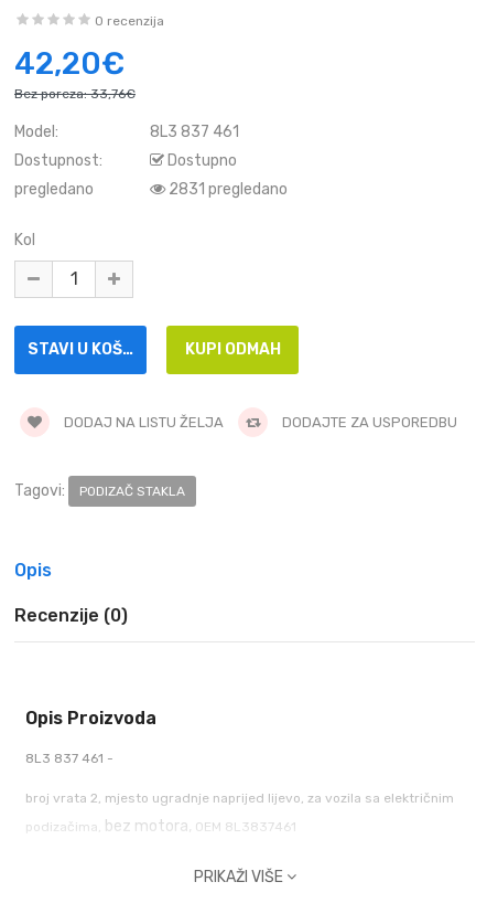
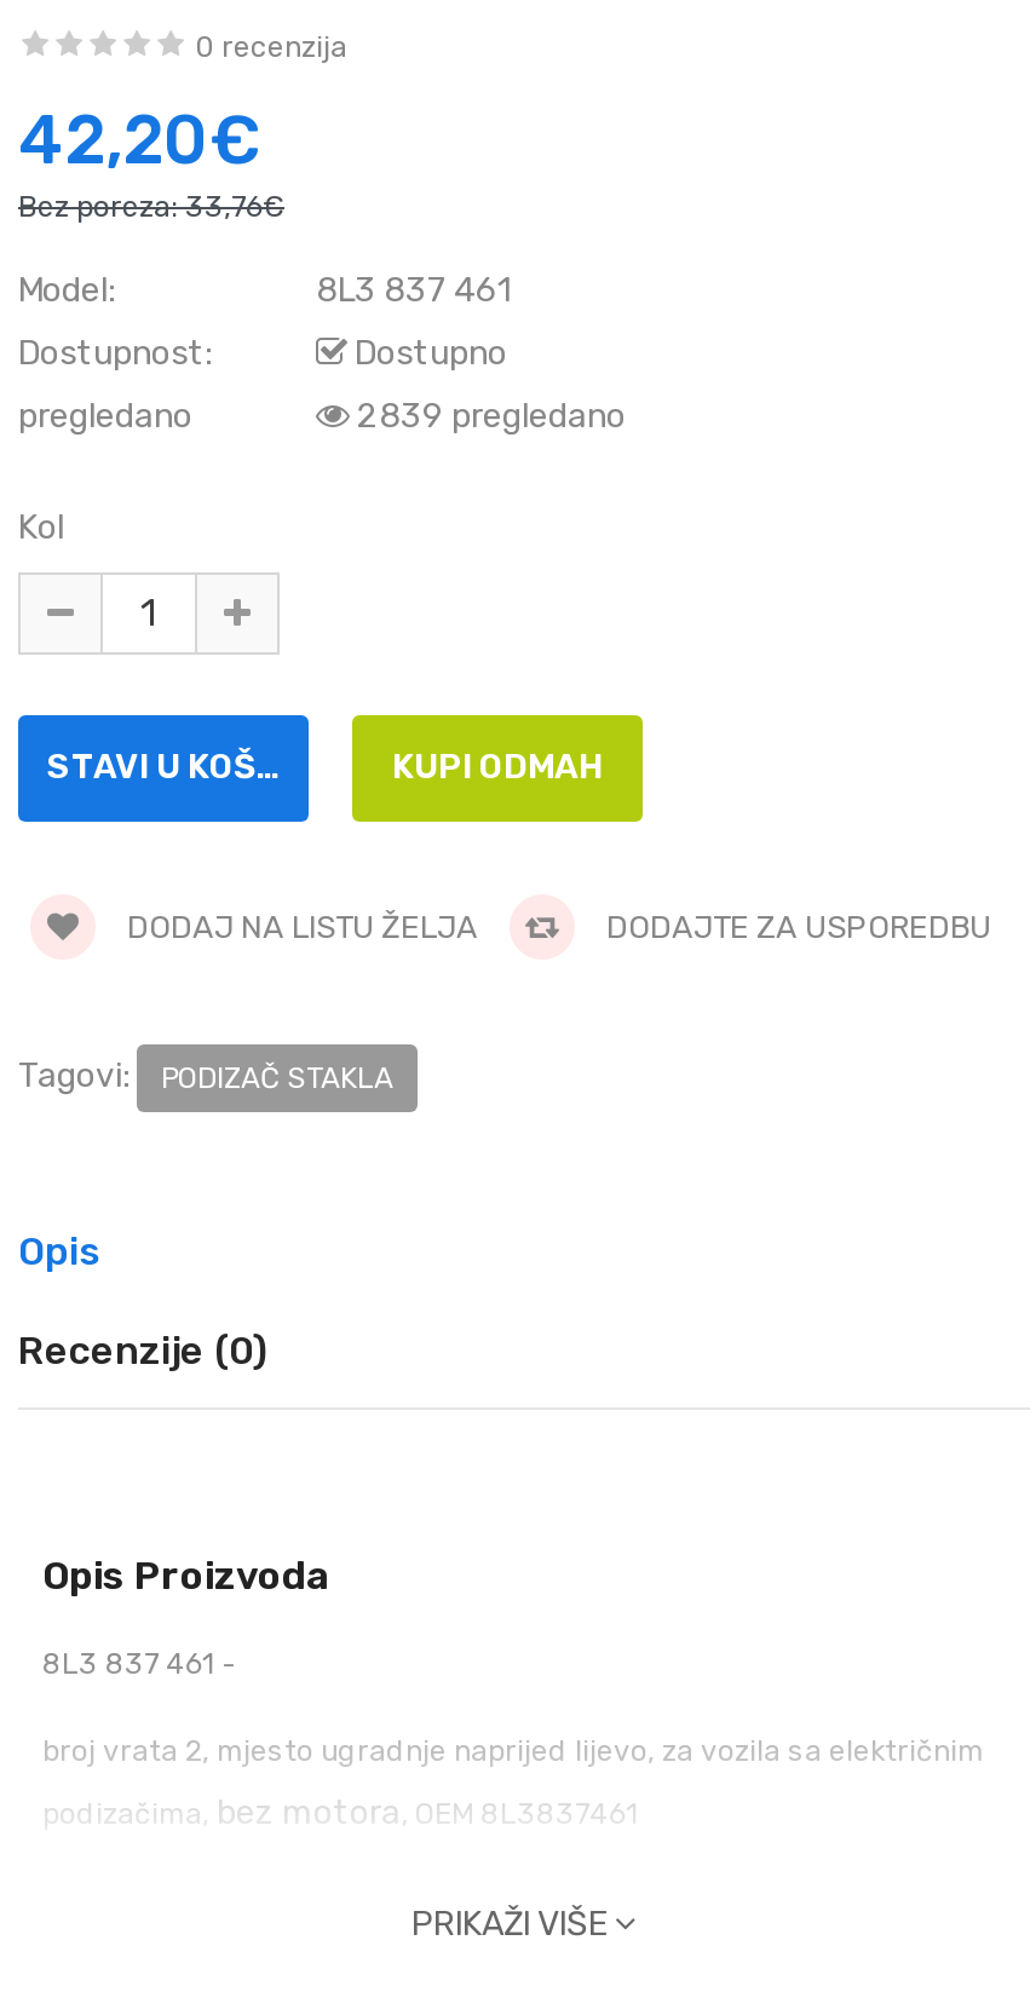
[165,180,288,199] 2831 pregledano -> [350,396,626,437] 2839 pregledano

